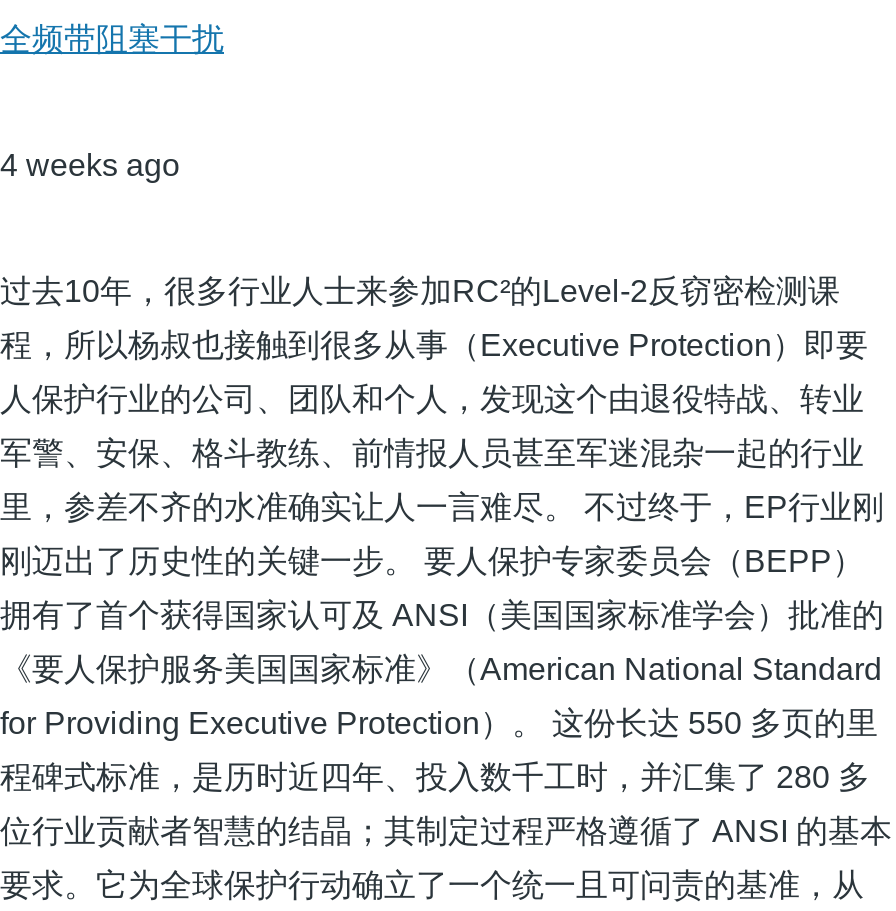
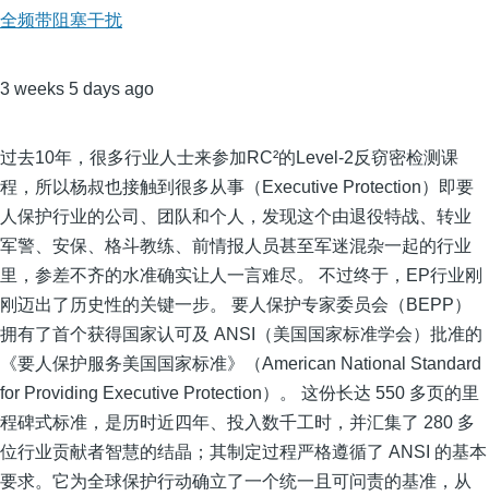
[0,148,180,182] 4 weeks ago -> [0,80,154,98] 3 weeks 5 days ago

